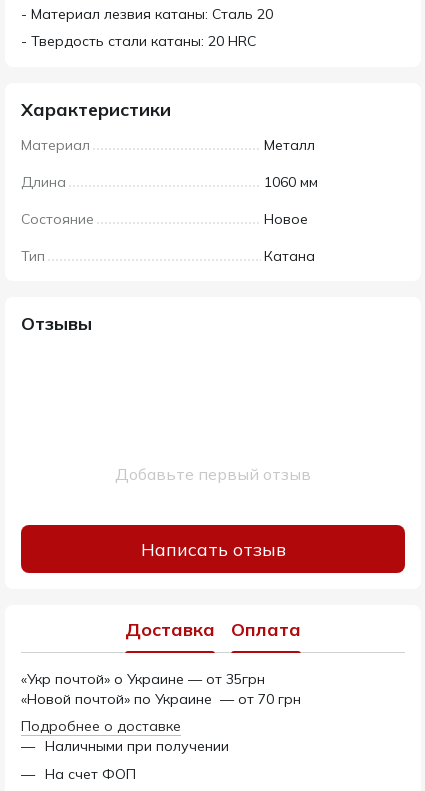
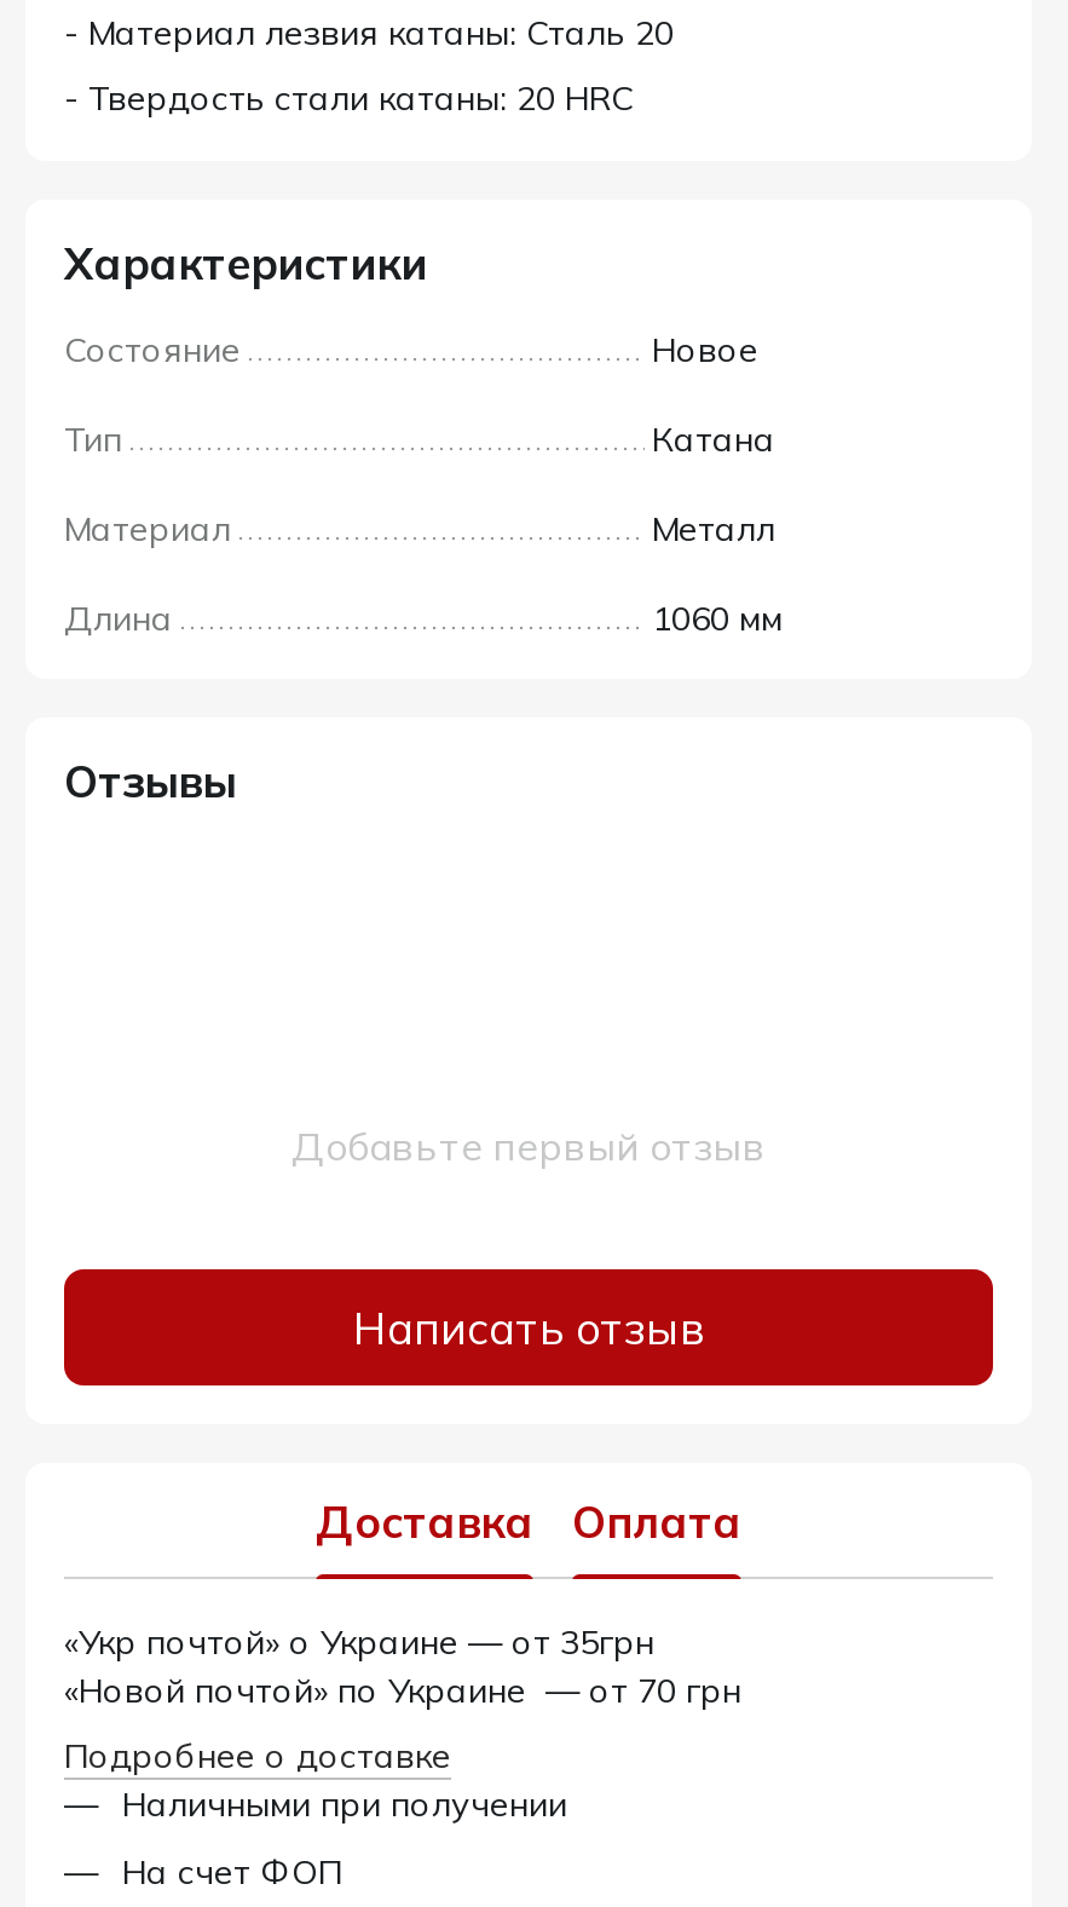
moved [21,136,318,191] -> [64,507,783,640]: Материал | Металл | Длина | 1060 мм
moved [21,210,315,265] -> [64,328,775,461]: Состояние | Новое | Тип | Катана

